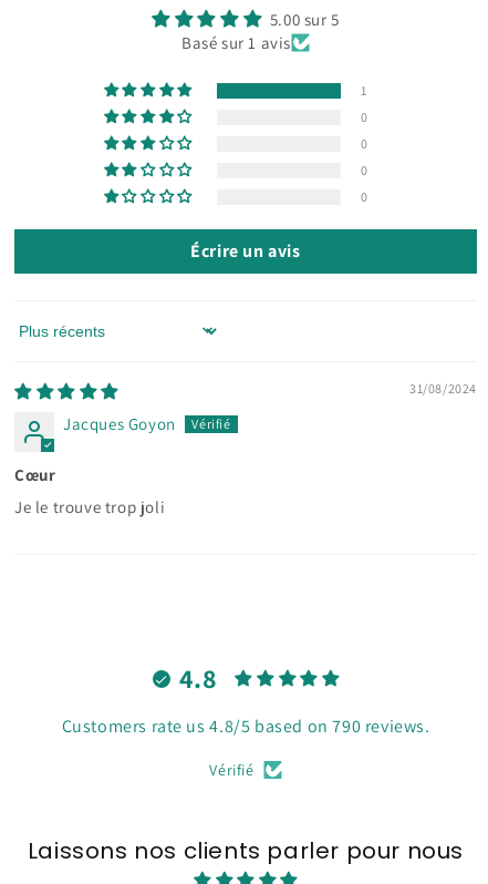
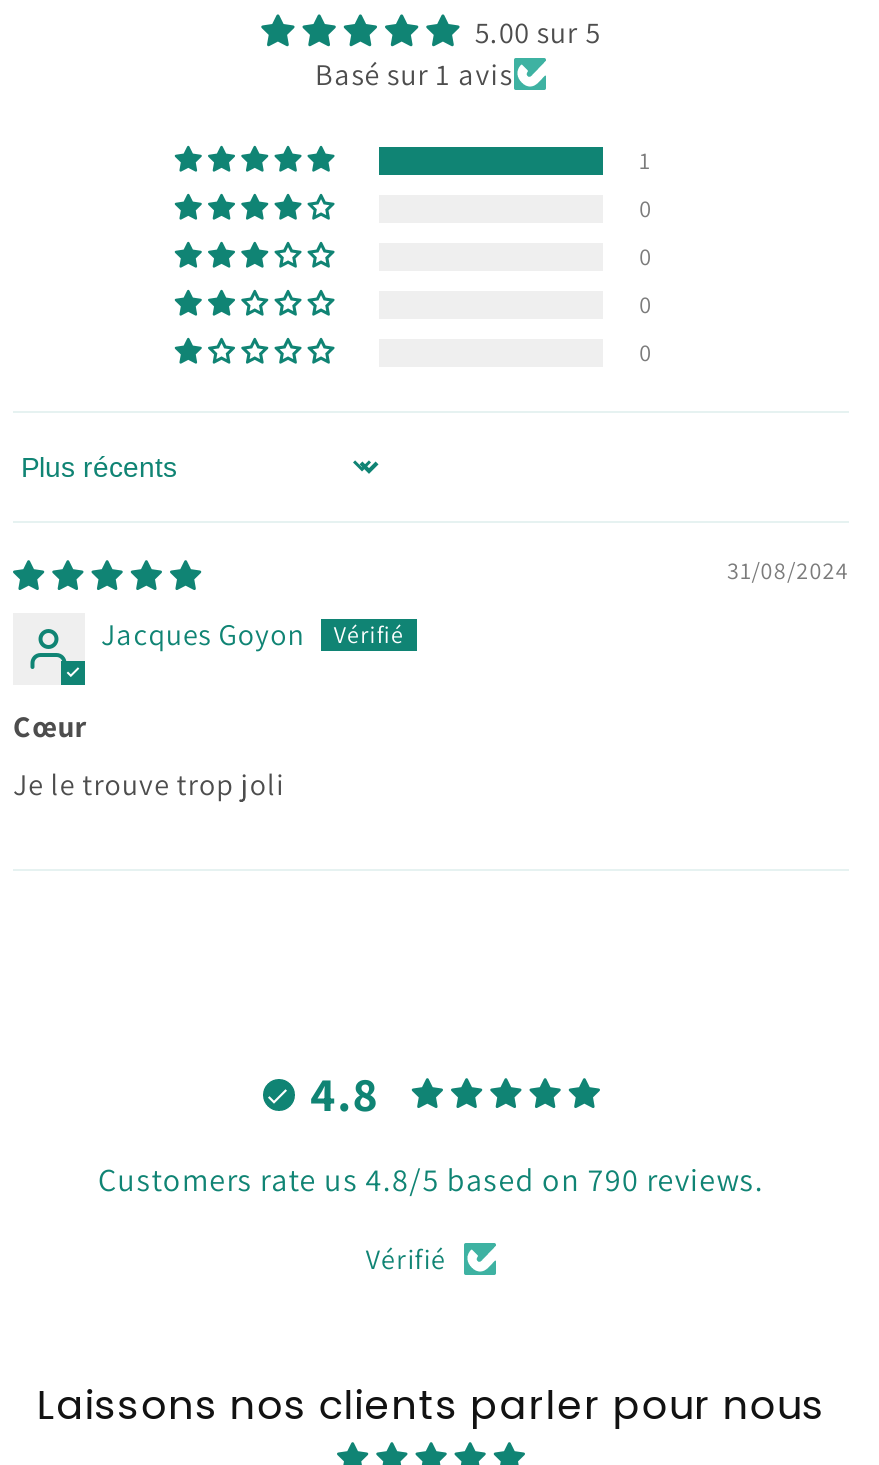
[191,239,301,262] Écrire un avis -> none

